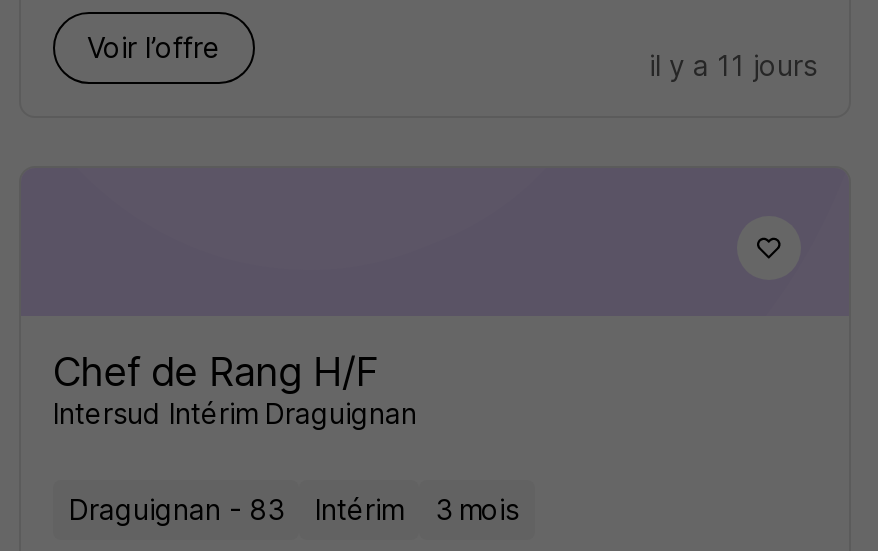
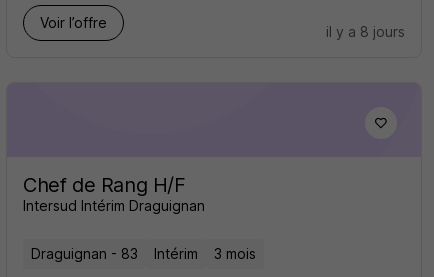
[649,48,817,82] il y a 11 jours -> [326,23,405,40] il y a 8 jours

